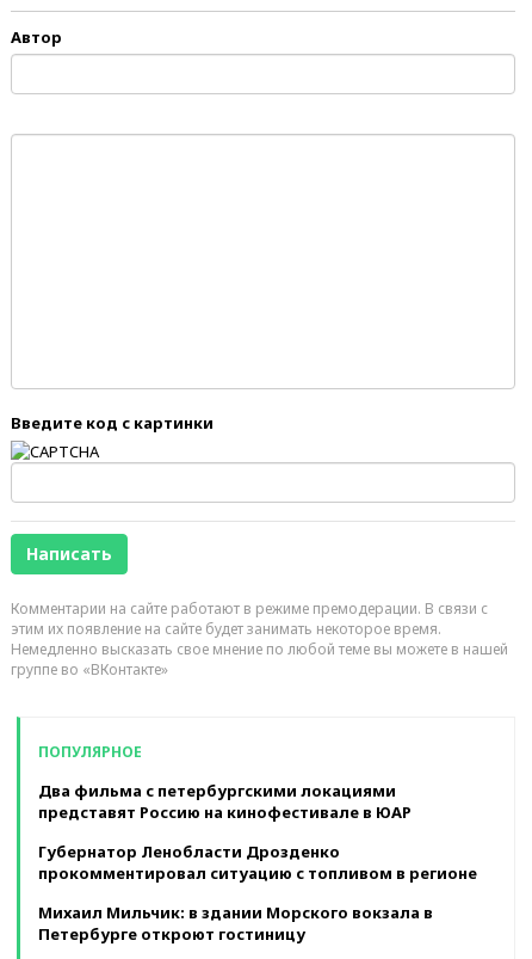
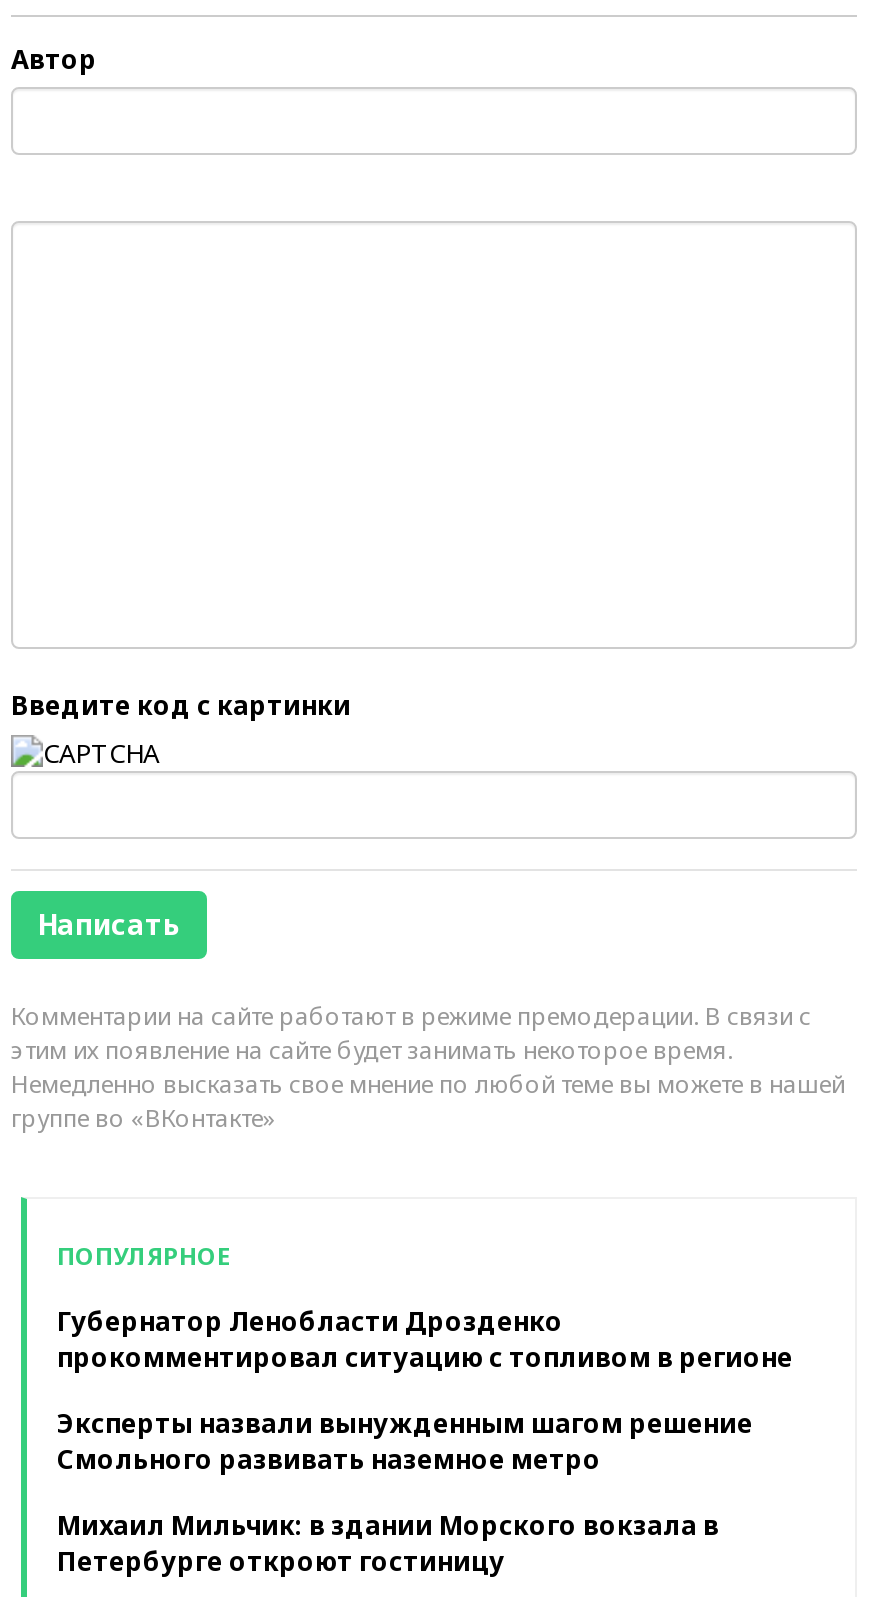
[38,780,412,823] Два фильма с петербургскими локациями | представят Россию на кинофестивале в ЮАР -> none
moved [38,841,477,884] -> [57,1304,793,1376]: Губернатор Ленобласти Дрозденко | прокомментировал ситуацию с топливом в регионе
none -> [57,1406,753,1478] Эксперты назвали вынужденным шагом решение | Смольного развивать наземное метро

